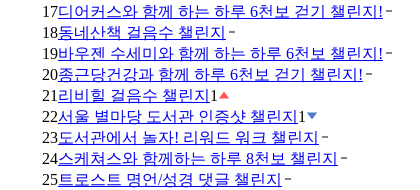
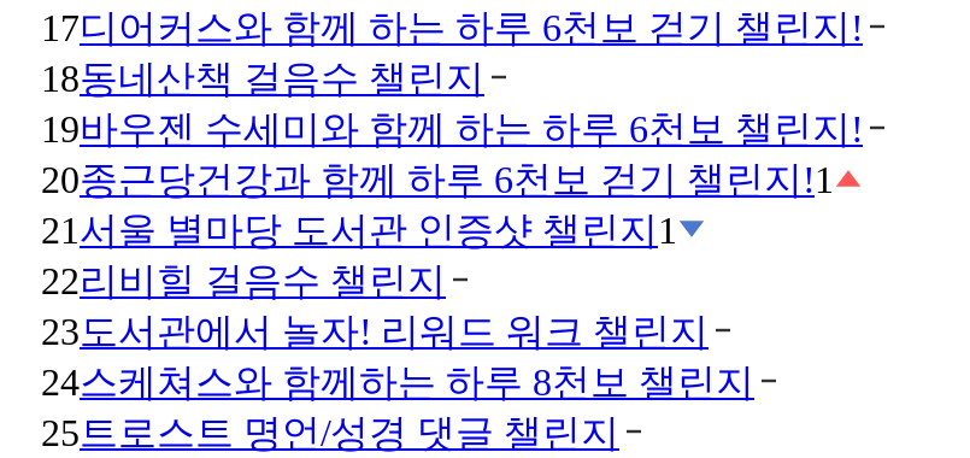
[42,66,363,125] 20종근당건강과 함께 하루 6천보 걷기 챌린지! | 21리비힐 걸음수 챌린지 1 | 22서울 별마당 도서관 인증샷 챌린지 1 -> [41,159,834,301] 20종근당건강과 함께 하루 6천보 걷기 챌린지! 1 | 21 서울 별마당 도서관 인증샷 챌린지 1 | 22리비힐 걸음수 챌린지

